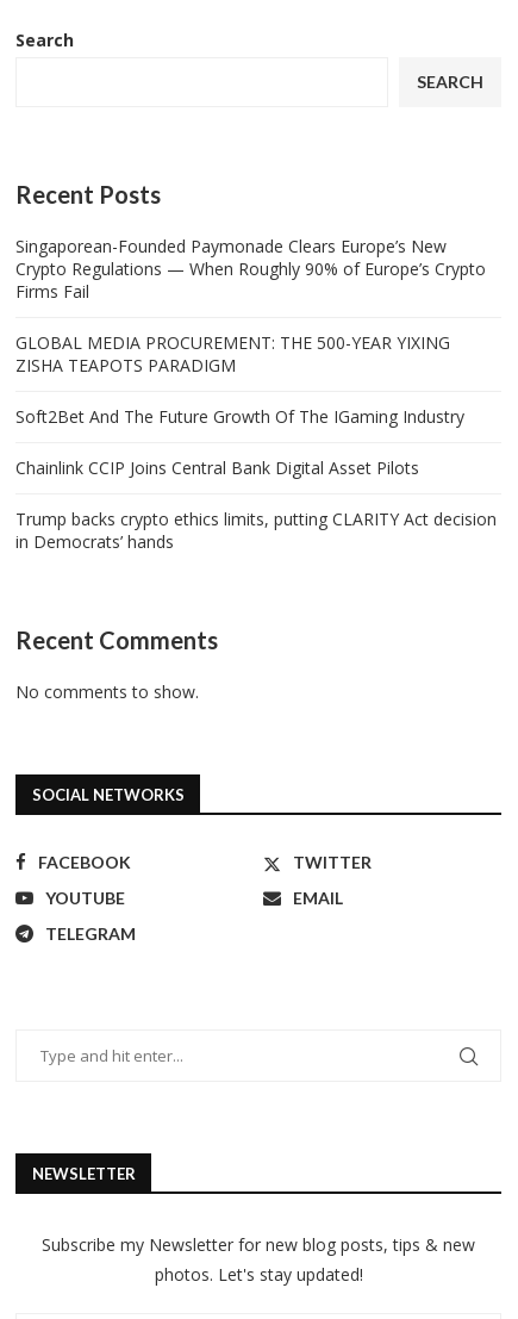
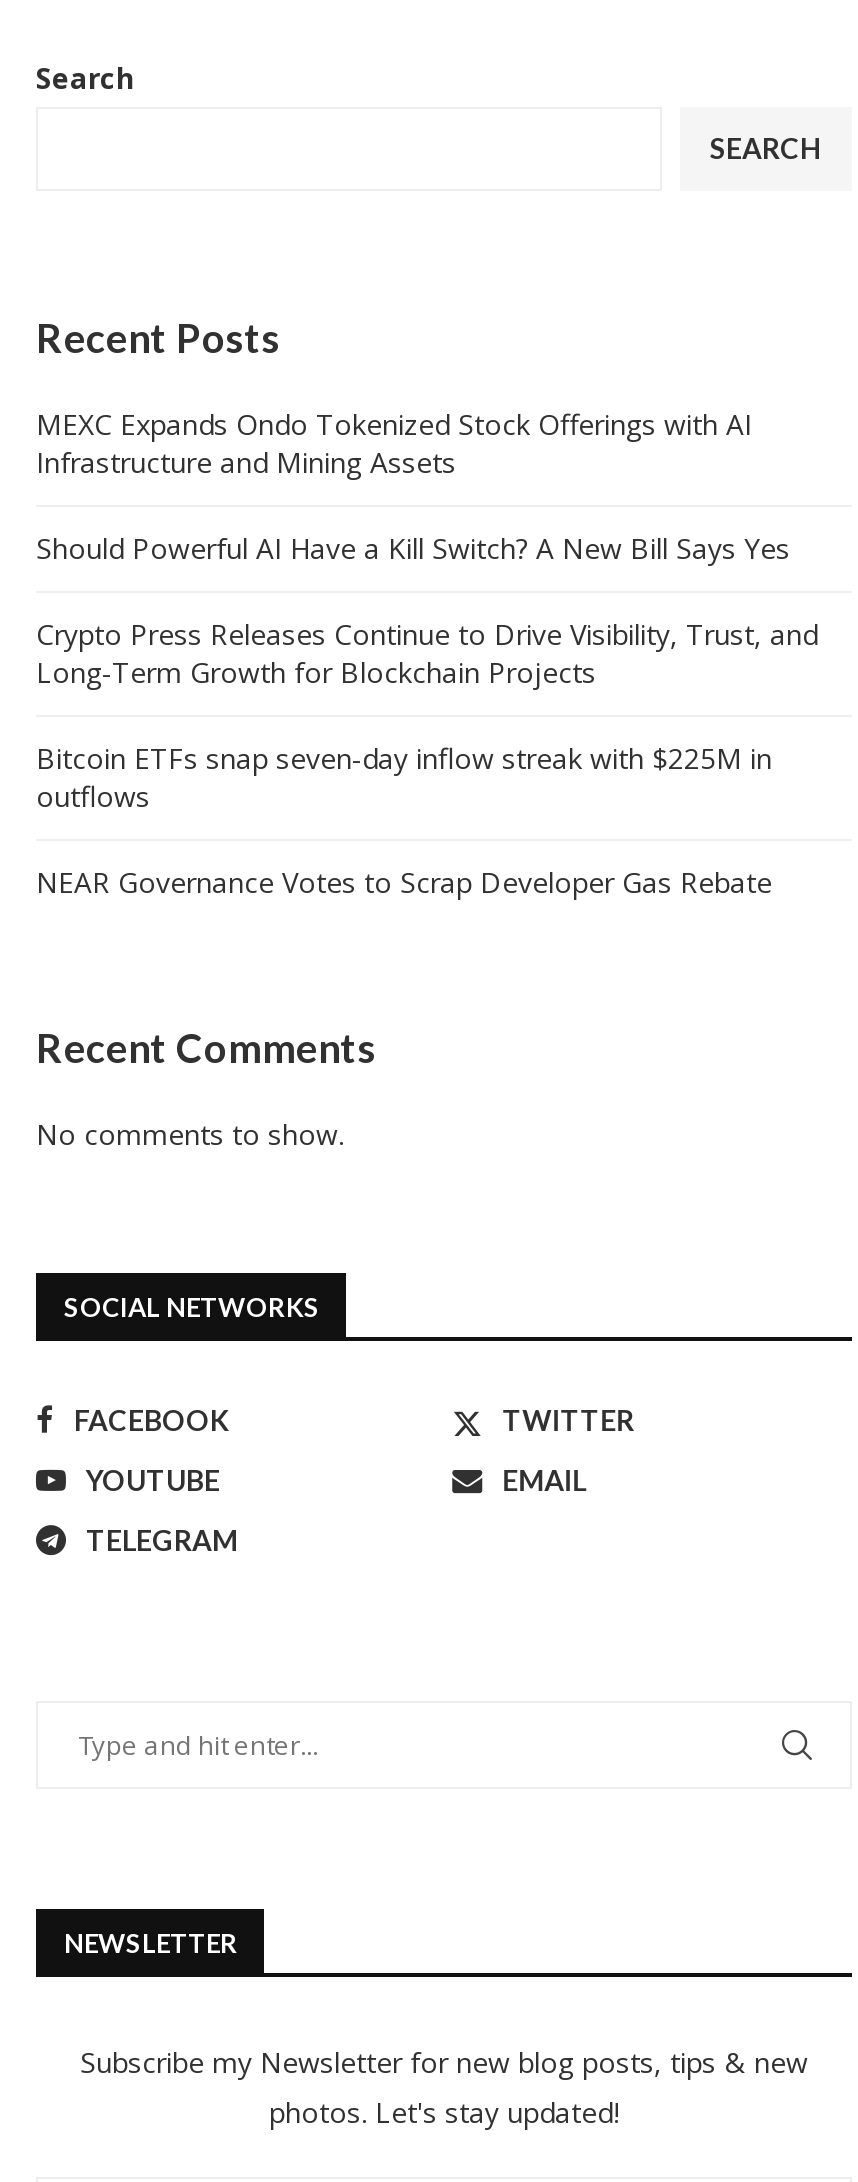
[15,235,486,303] Singaporean-Founded Paymonade Clears Europe’s New | Crypto Regulations — When Roughly 90% of Europe’s Crypto | Firms Fail -> [36,405,752,481] MEXC Expands Ondo Tokenized Stock Offerings with AI | Infrastructure and Mining Assets
[15,331,450,377] GLOBAL MEDIA PROCUREMENT: THE 500-YEAR YIXING | ZISHA TEAPOTS PARADIGM -> [36,529,790,567] Should Powerful AI Have a Kill Switch? A New Bill Says Yes
[15,405,464,428] Soft2Bet And The Future Growth Of The IGaming Industry -> [36,615,818,691] Crypto Press Releases Continue to Drive Visibility, Trust, and | Long-Term Growth for Blockchain Projects
[15,456,419,479] Chainlink CCIP Joins Central Bank Digital Asset Pilots -> [36,739,772,815] Bitcoin ETFs snap seven-day inflow streak with $225M in | outflows
[15,508,497,553] Trump backs crypto ethics limits, putting CLARITY Act decision | in Democrats’ hands -> [36,863,772,901] NEAR Governance Votes to Scrap Developer Gas Rebate

